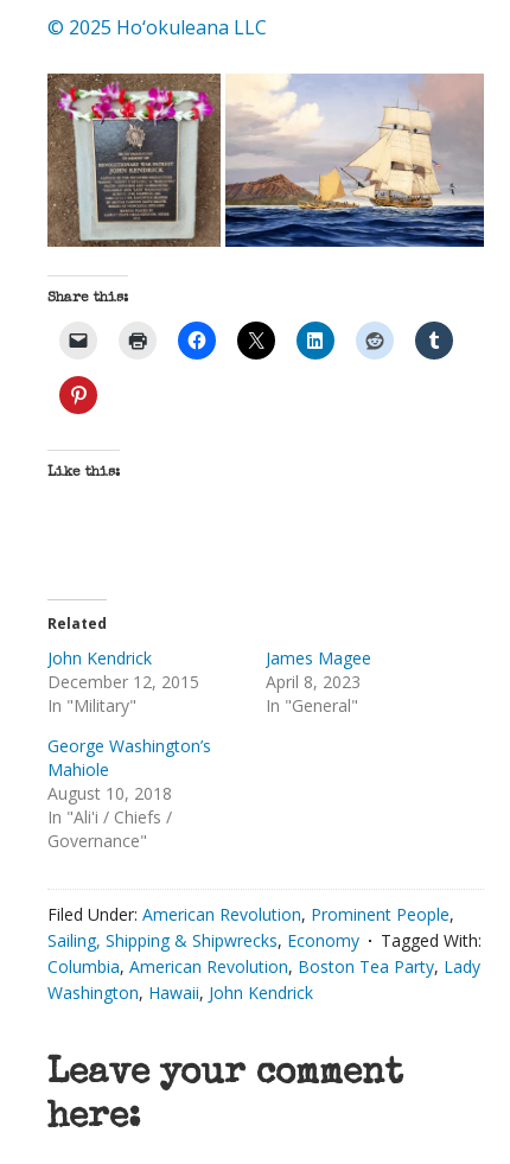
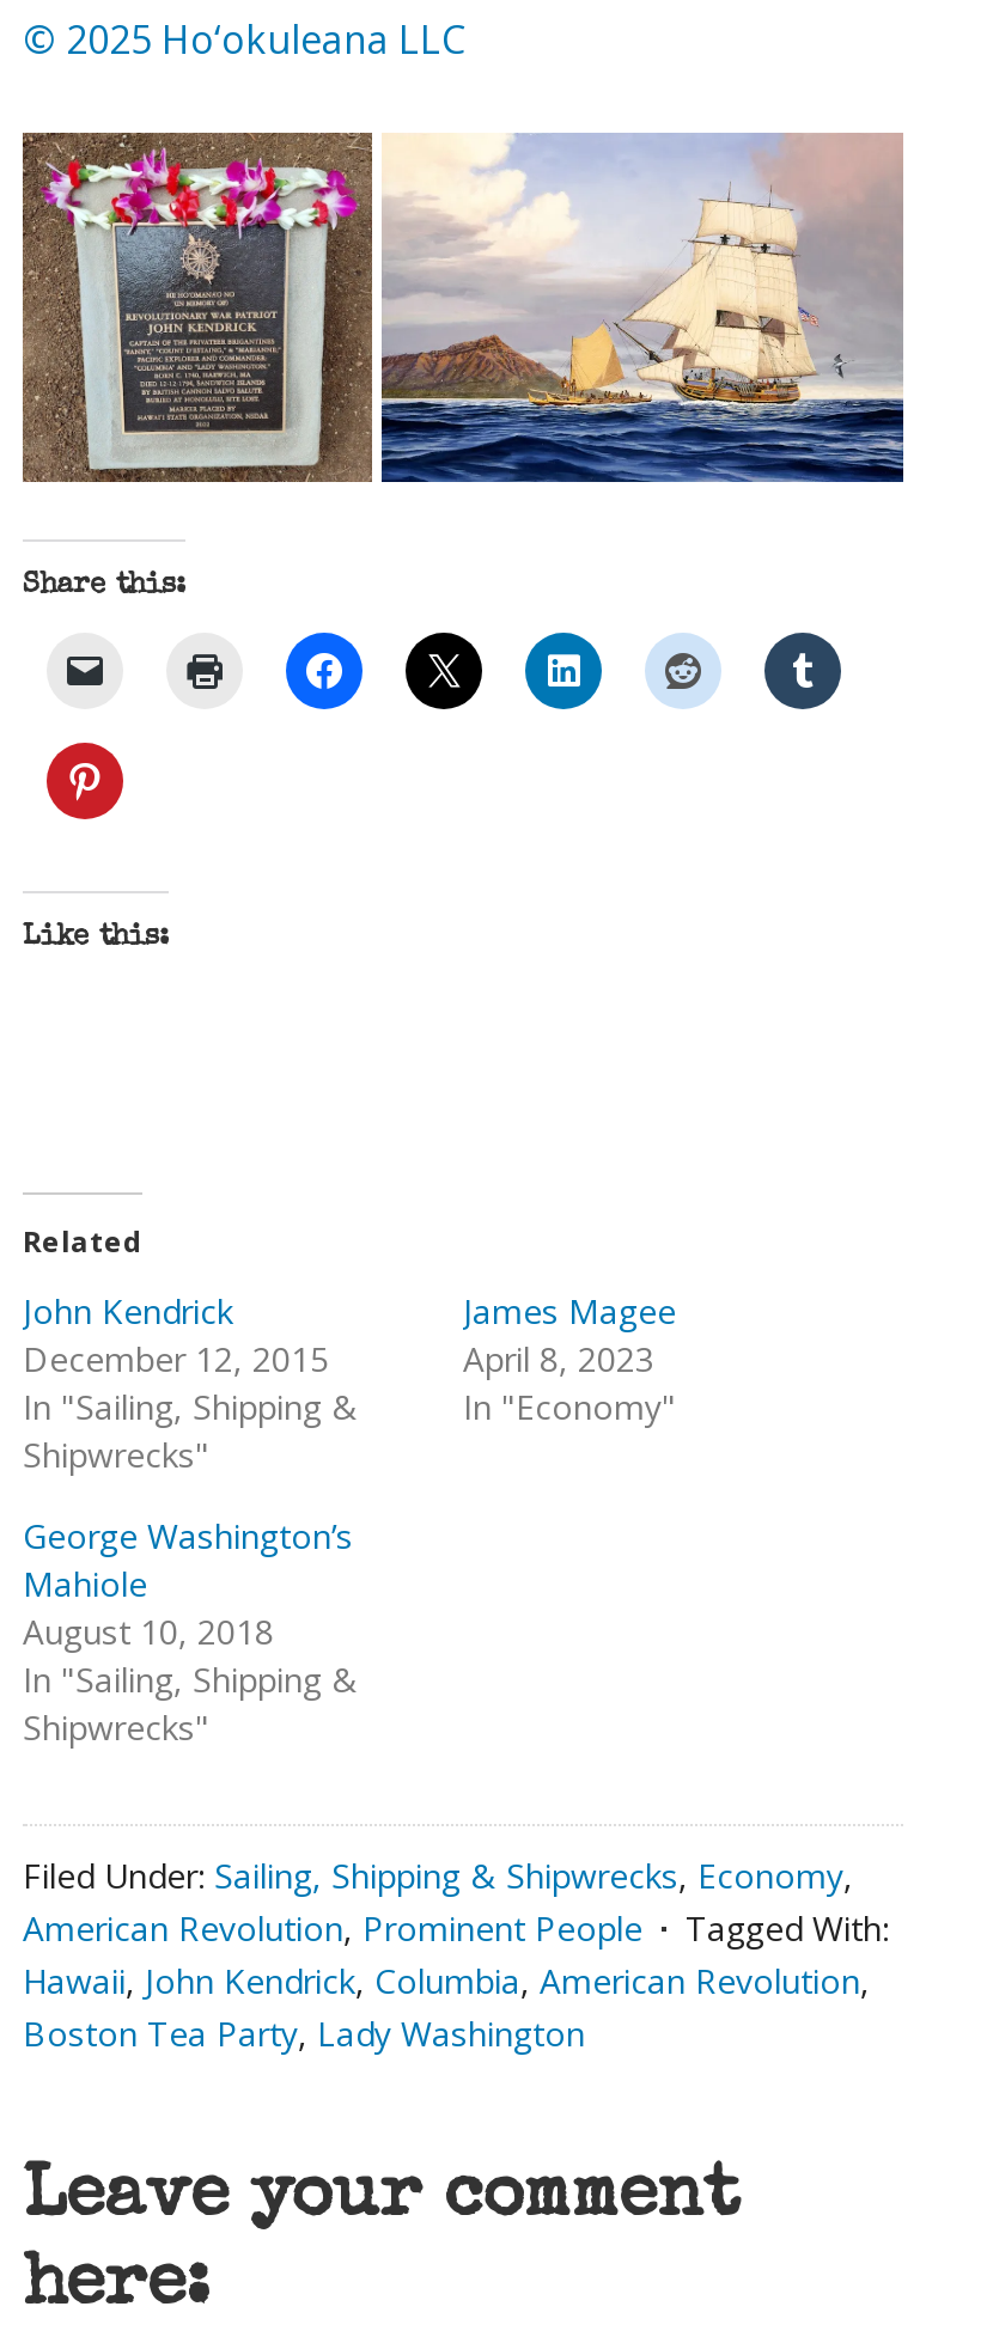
[47,694,136,717] In "Military" -> [23,1384,358,1477] In "Sailing, Shipping & | Shipwrecks"
[266,694,358,717] In "General" -> [463,1384,676,1429] In "Economy"
[47,806,172,852] In "Ali'i / Chiefs / | Governance" -> [23,1657,358,1750] In "Sailing, Shipping & | Shipwrecks"
[47,903,454,952] Filed Under: American Revolution, Prominent People, | Sailing, Shipping & Shipwrecks, Economy -> [23,1853,853,1951] Filed Under: Sailing, Shipping & Shipwrecks, Economy, | American Revolution, Prominent People
[47,955,480,1004] Columbia, American Revolution, Boston Tea Party, Lady | Washington, Hawaii, John Kendrick -> [23,1958,870,2056] Hawaii, John Kendrick, Columbia, American Revolution, | Boston Tea Party, Lady Washington

